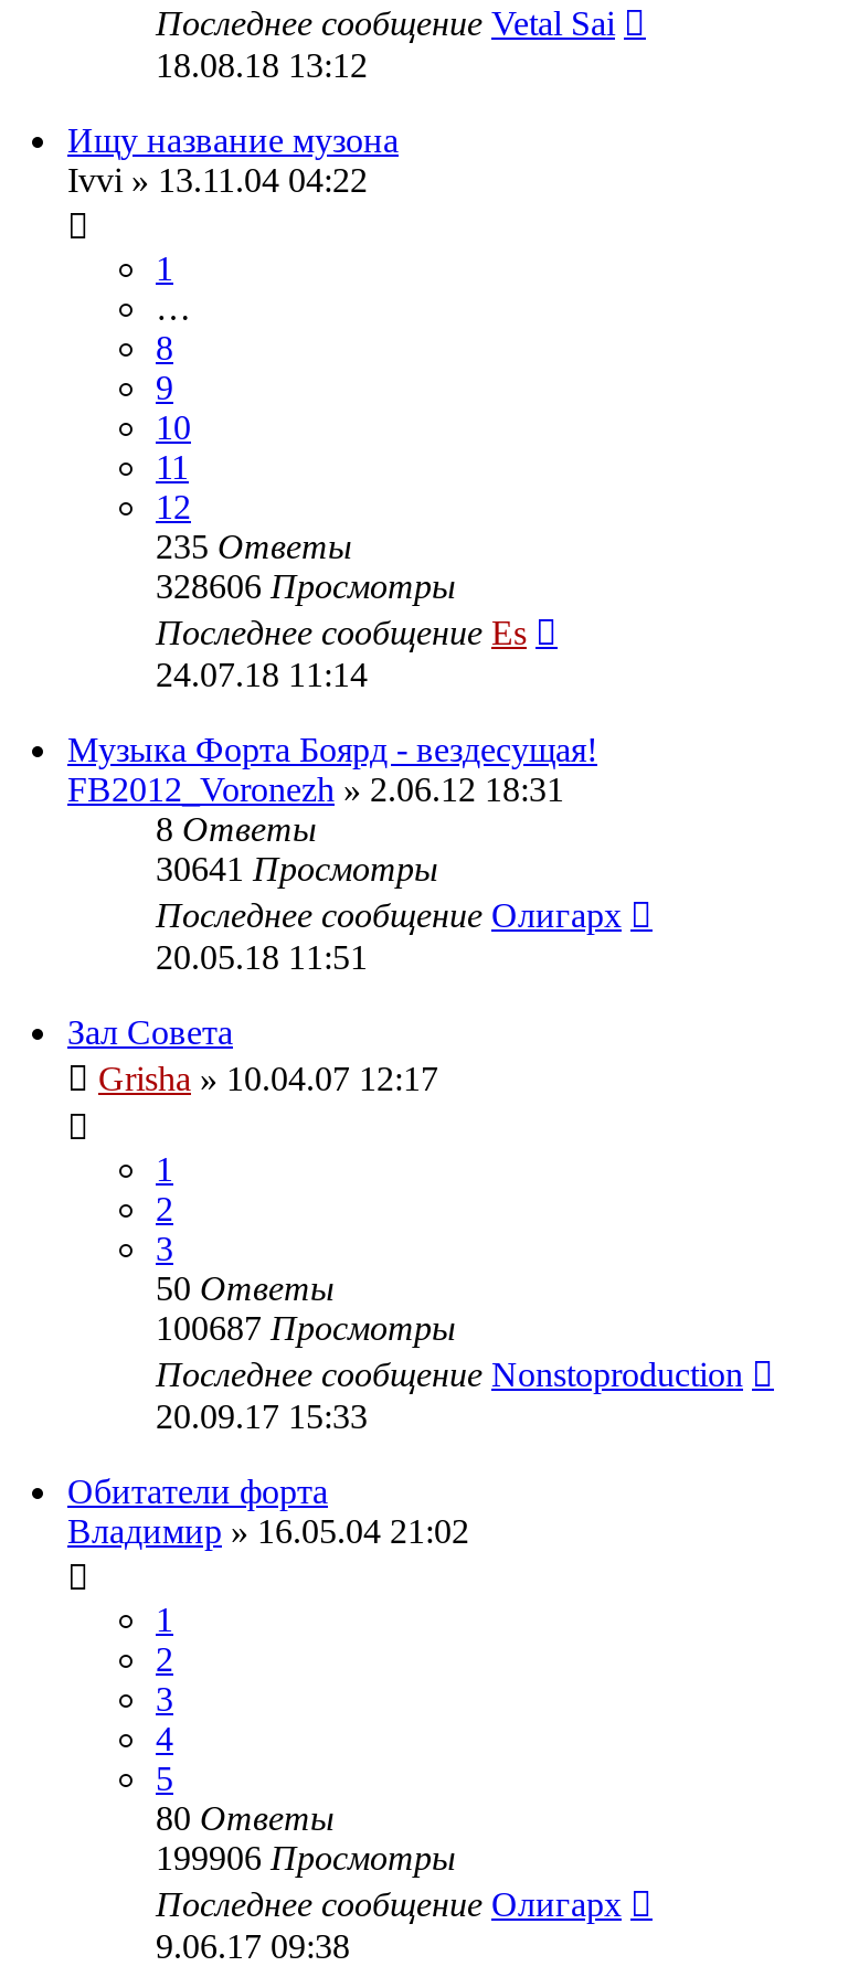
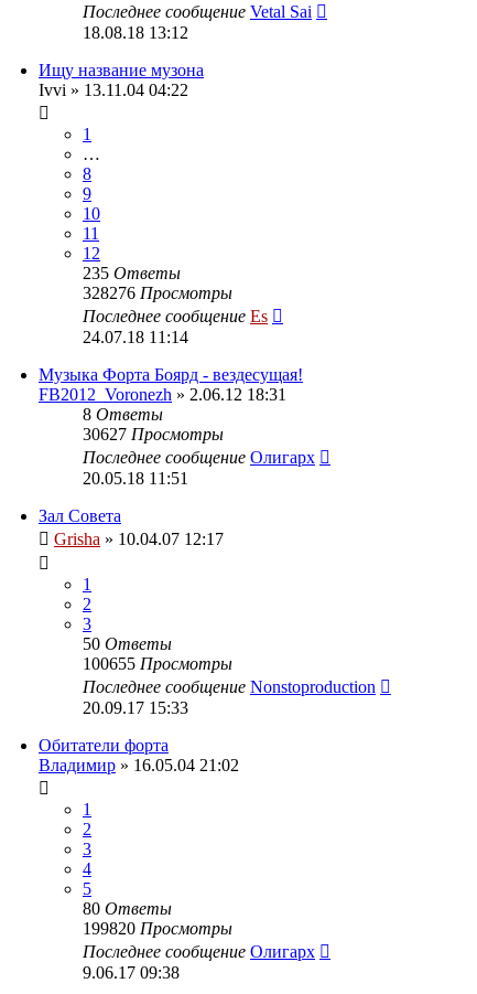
[156,567,456,605] 328606 Просмотры -> [83,283,232,302] 328276 Просмотры
[156,850,438,887] 30641 Просмотры -> [83,425,224,443] 30627 Просмотры
[156,1309,456,1346] 100687 Просмотры -> [83,654,232,673] 100655 Просмотры
[156,1839,456,1876] 199906 Просмотры -> [83,919,232,938] 199820 Просмотры

